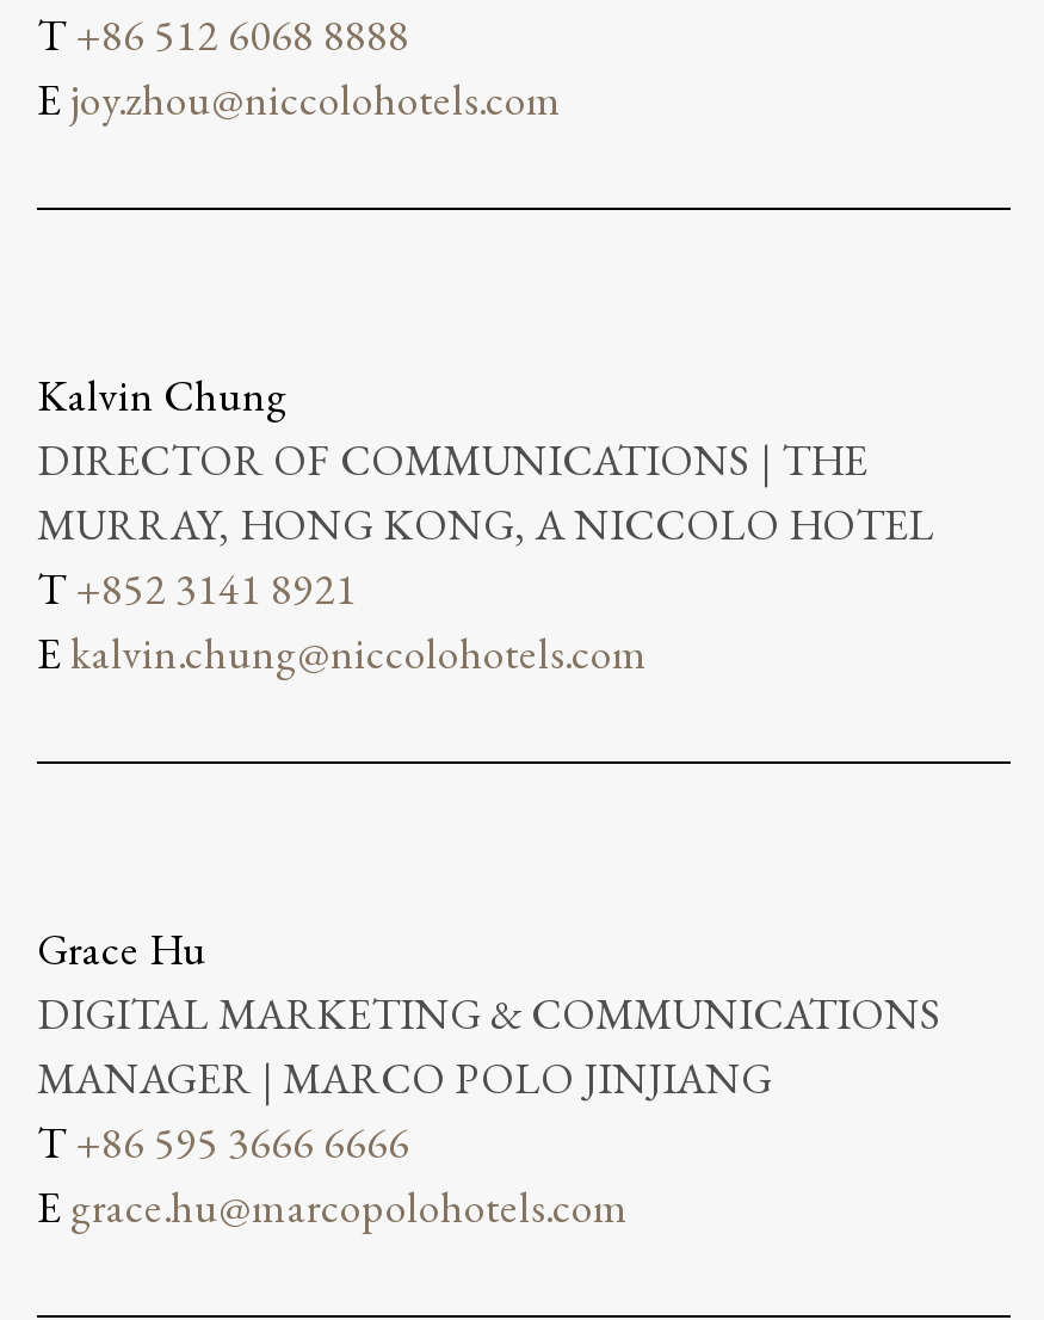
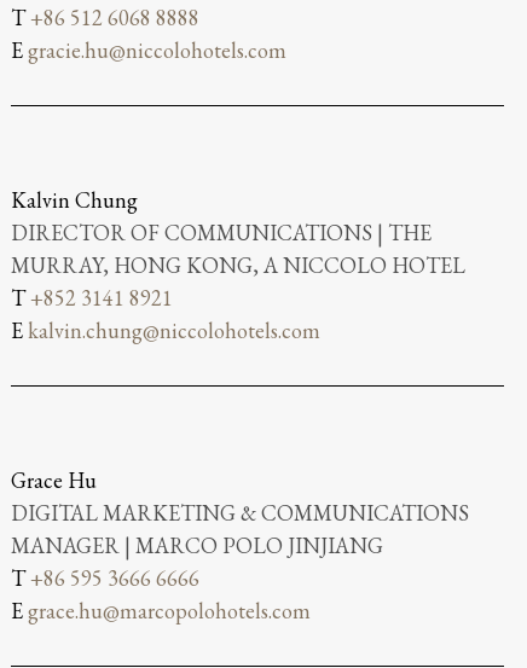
[37,70,562,125] E joy.zhou@niccolohotels.com -> [11,36,286,63] E gracie.hu@niccolohotels.com

